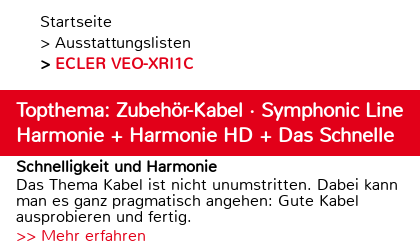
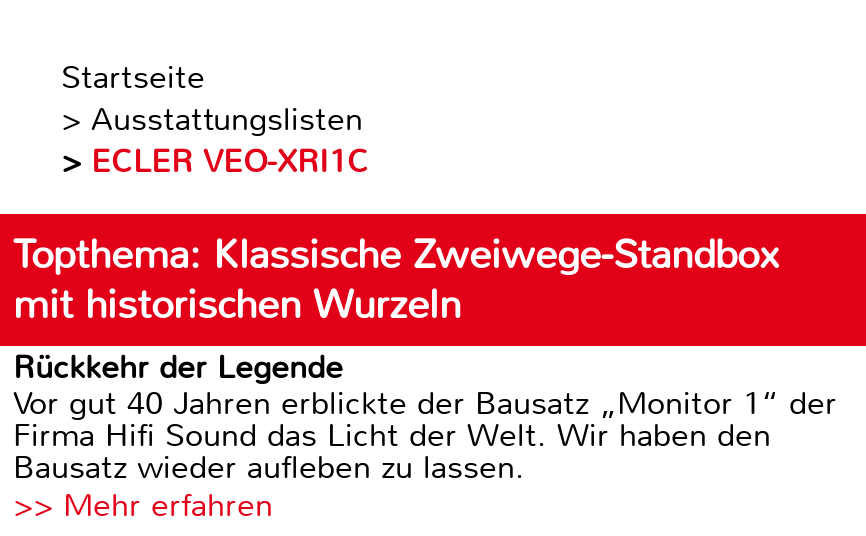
[16,98,403,227] Topthema: Zubehör-Kabel · Symphonic Line | Harmonie + Harmonie HD + Das Schnelle | Schnelligkeit und Harmonie | Das Thema Kabel ist nicht unumstritten. Dabei kann | man es ganz pragmatisch angehen: Gute Kabel | ausprobieren und fertig. -> [13,230,837,488] Topthema: Klassische Zweiwege-Standbox | mit historischen Wurzeln | Rückkehr der Legende | Vor gut 40 Jahren erblickte der Bausatz „Monitor 1“ der | Firma Hifi Sound das Licht der Welt. Wir haben den | Bausatz wieder aufleben zu lassen.

